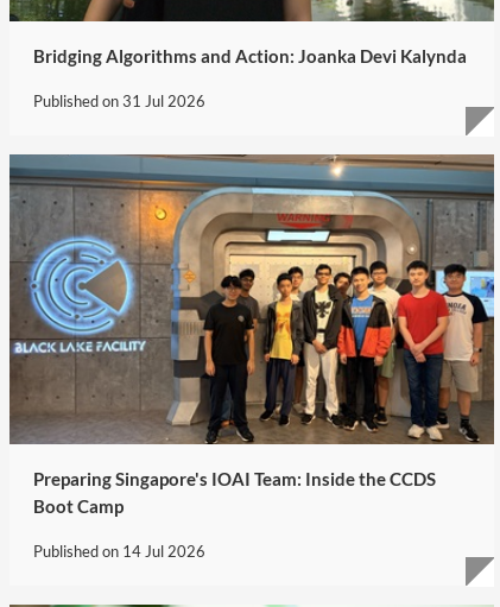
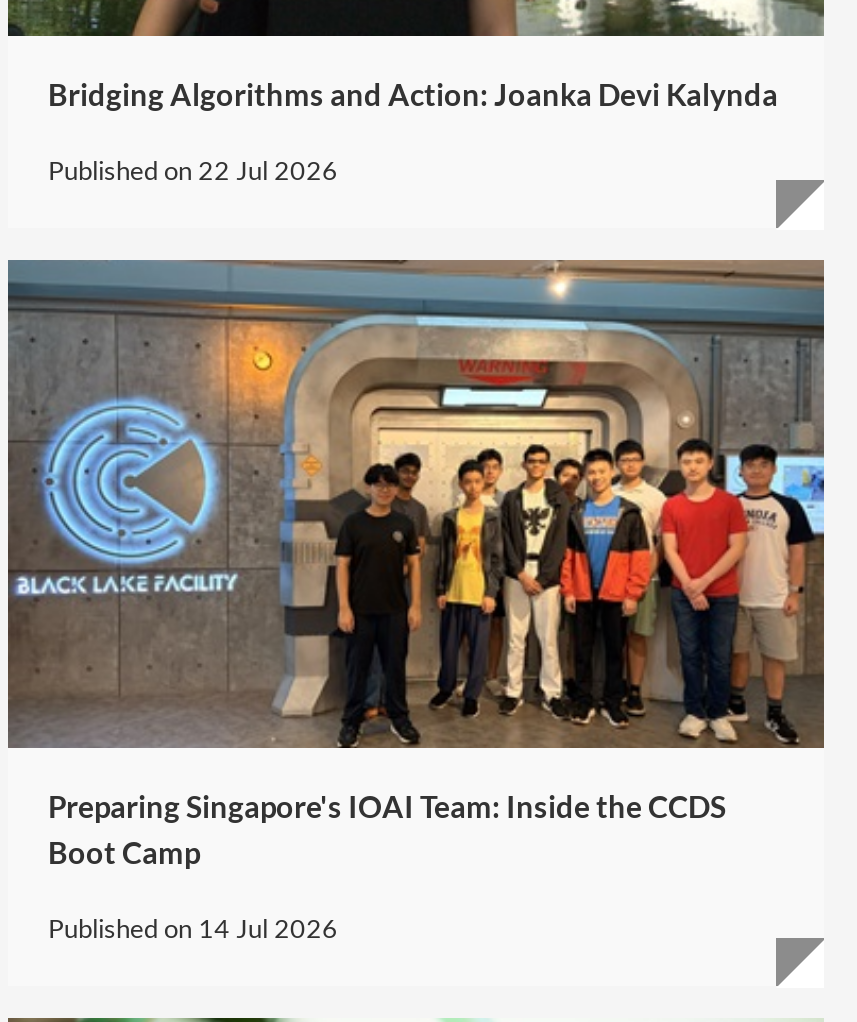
[33,91,205,110] Published on 31 Jul 2026 -> [48,153,338,185] Published on 22 Jul 2026

